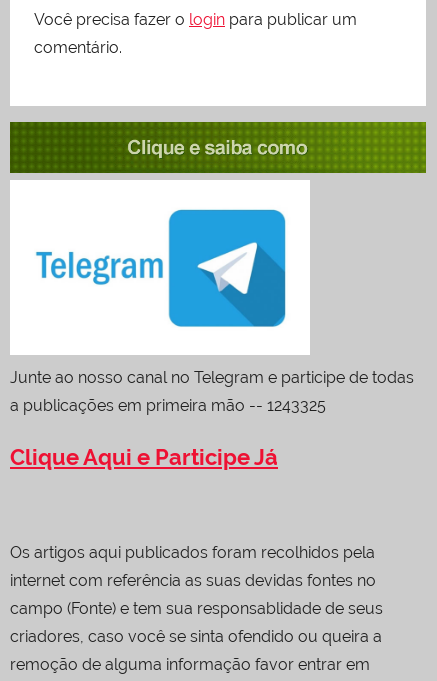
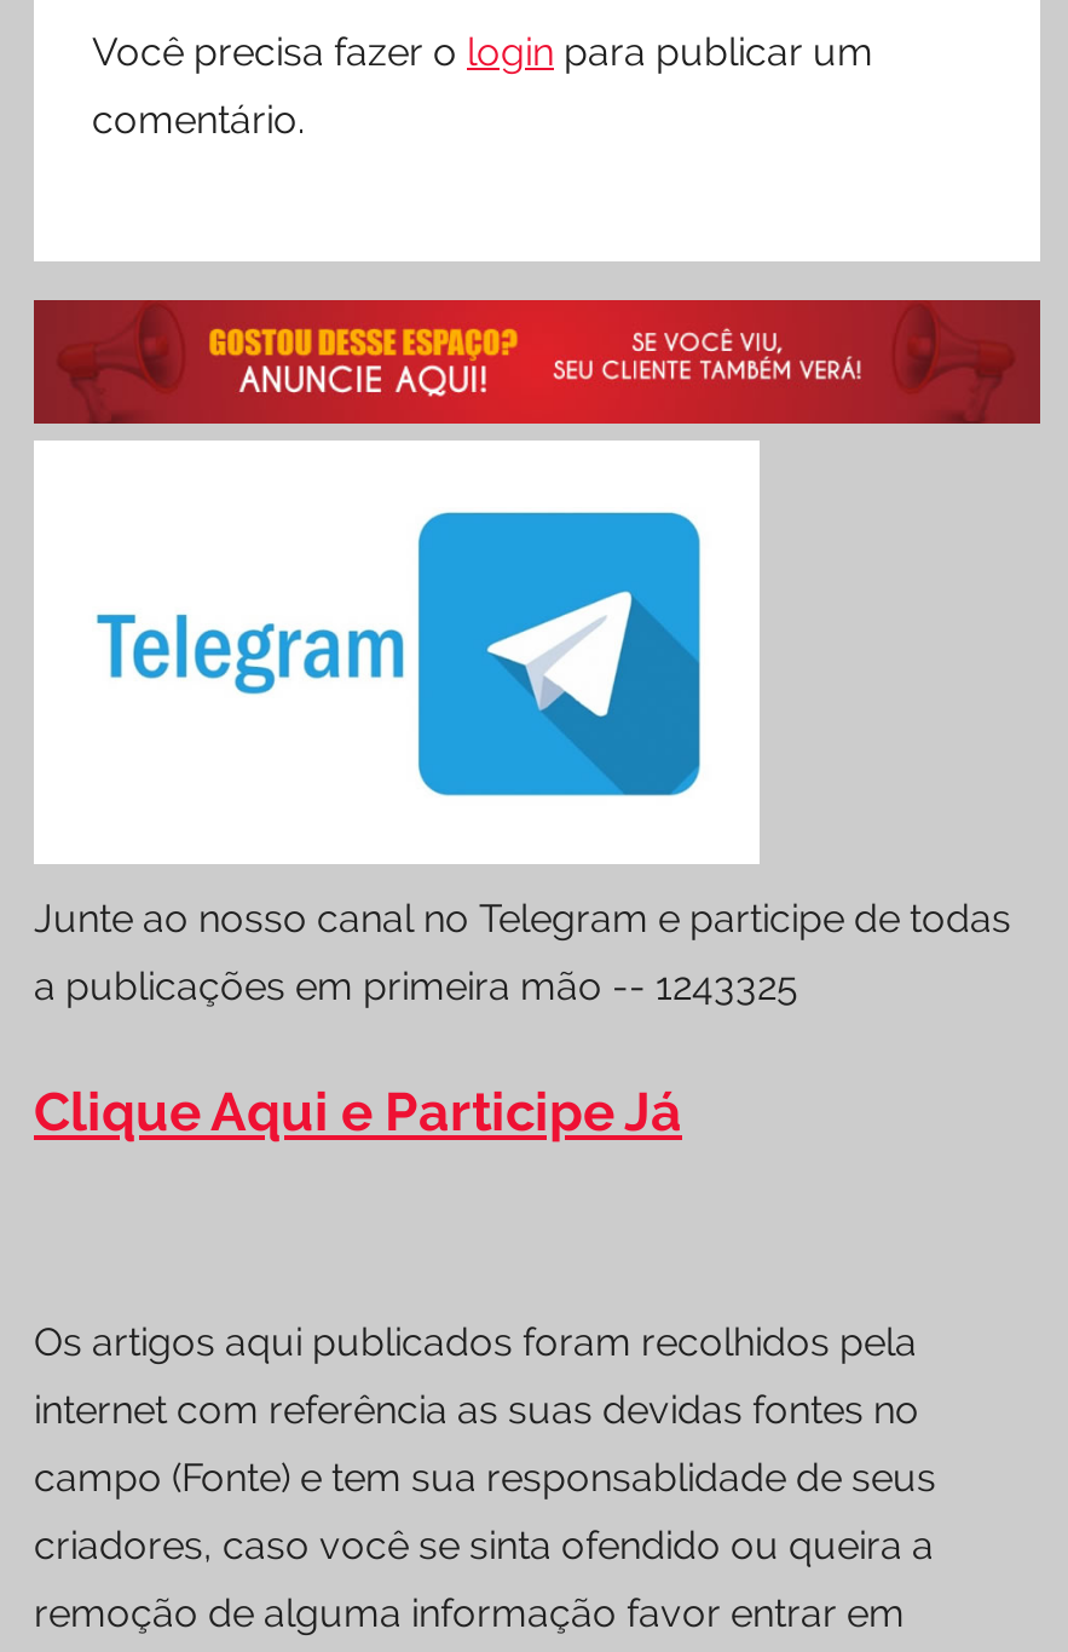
[10,121,427,174] [image] -> [34,298,1043,426] [image]

